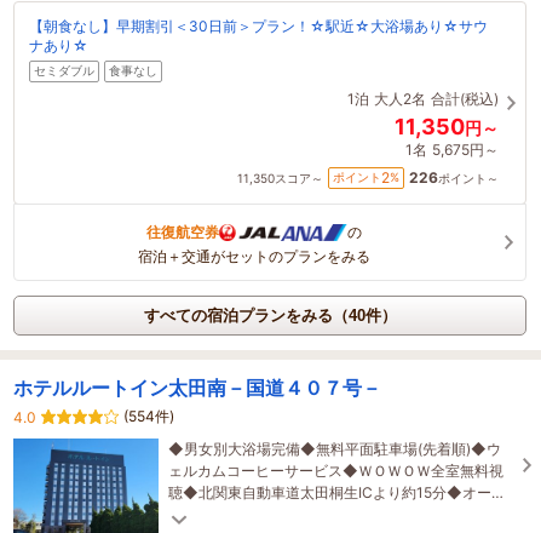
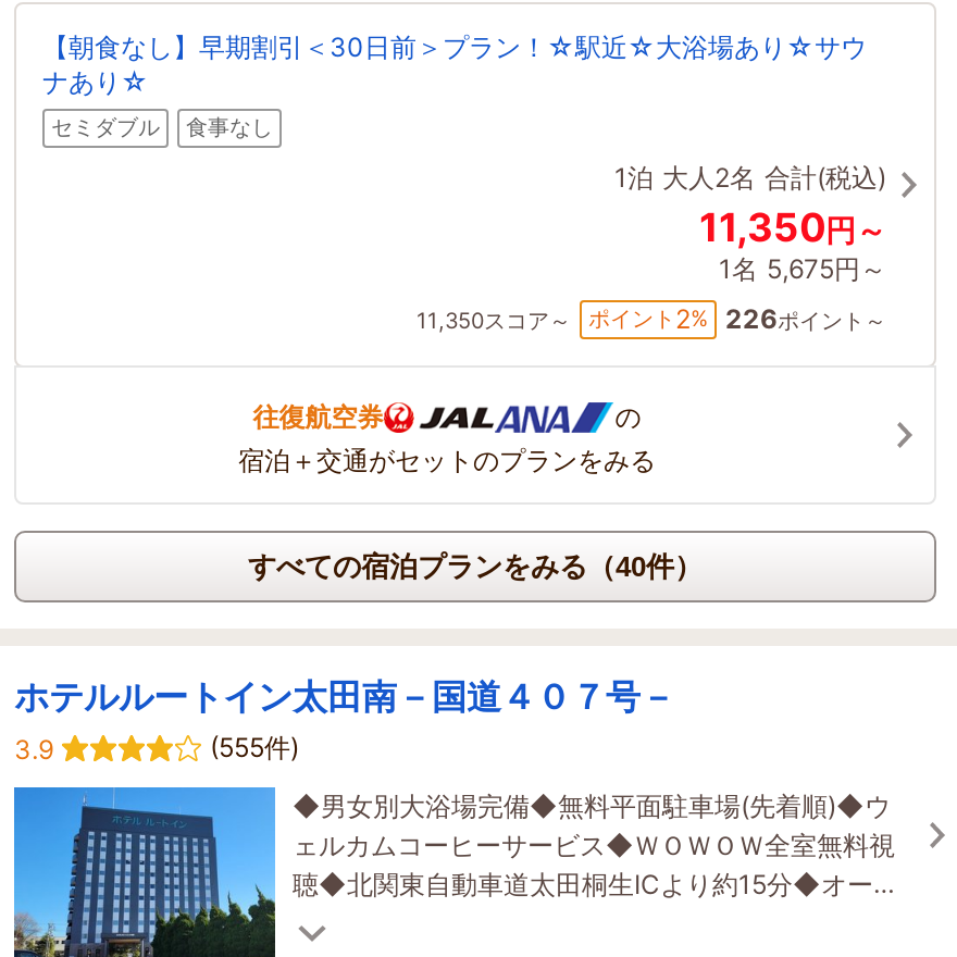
[13,408,36,426] 4.0 -> [14,732,53,765] 3.9
[123,407,174,425] (554件) -> [210,730,299,763] (555件)

